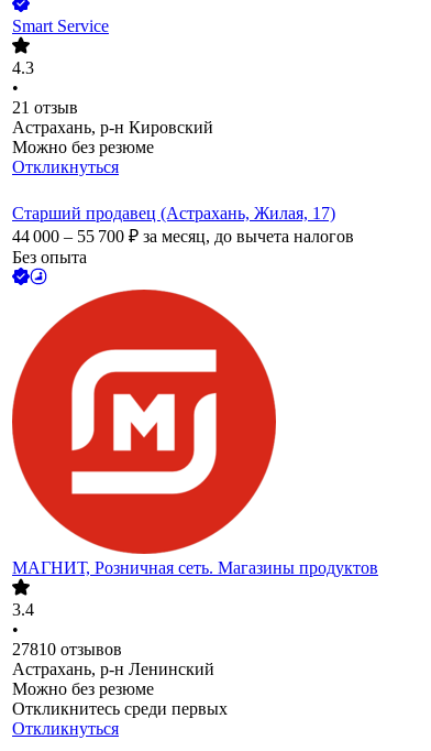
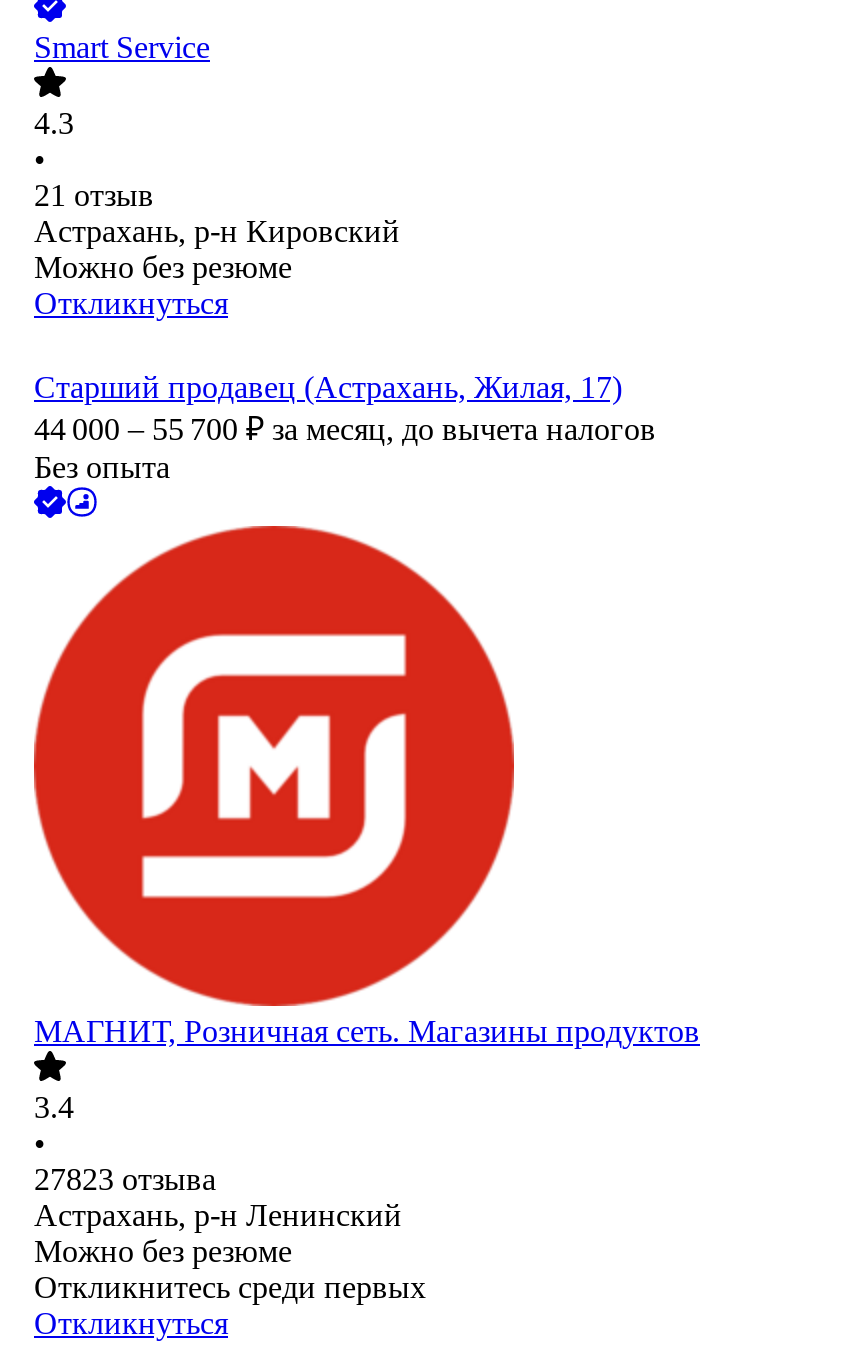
[12,640,122,659] 27810 отзывов -> [34,1163,216,1197] 27823 отзыва

